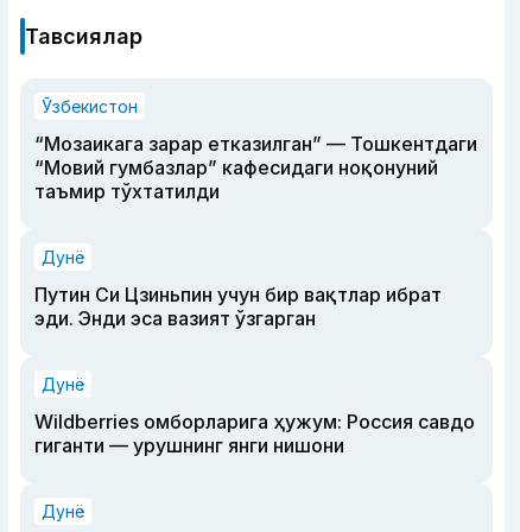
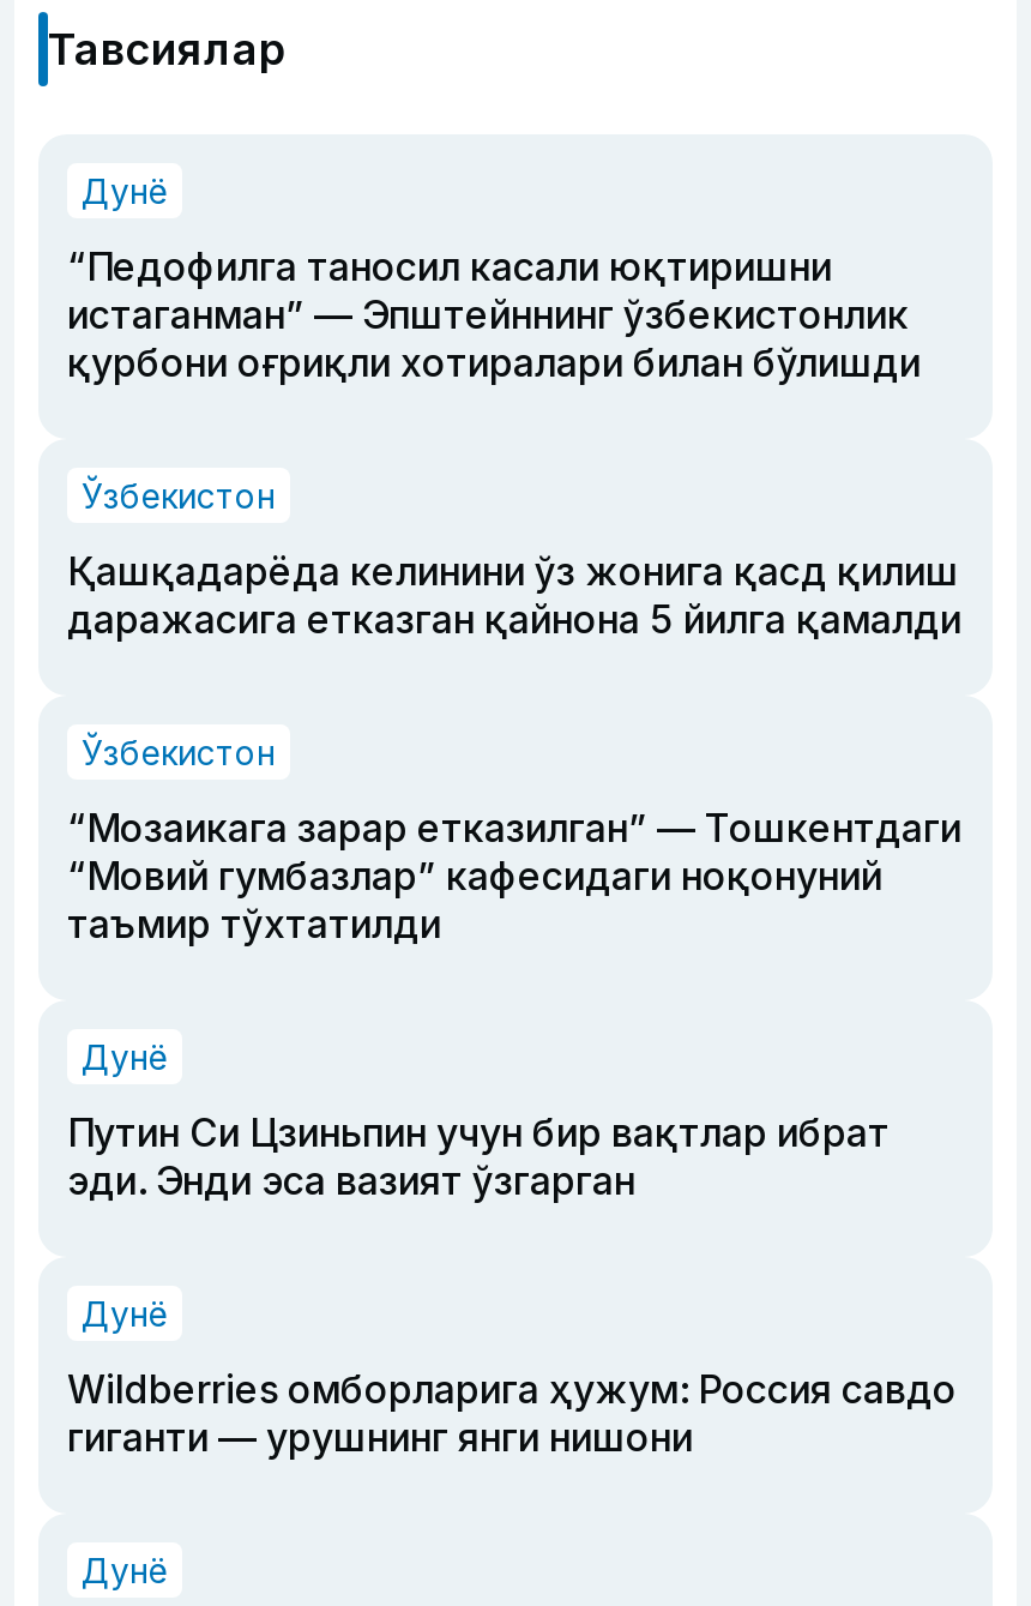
none -> [67,170,961,643] Дунё | “Педофилга таносил касали юқтиришни | истаганман” — Эпштейннинг ўзбекистонлик | қурбони оғриқли хотиралари билан бўлишди | Ўзбекистон | Қашқадарёда келинини ўз жонига қасд қилиш | даражасига етказган қайнона 5 йилга қамалди

